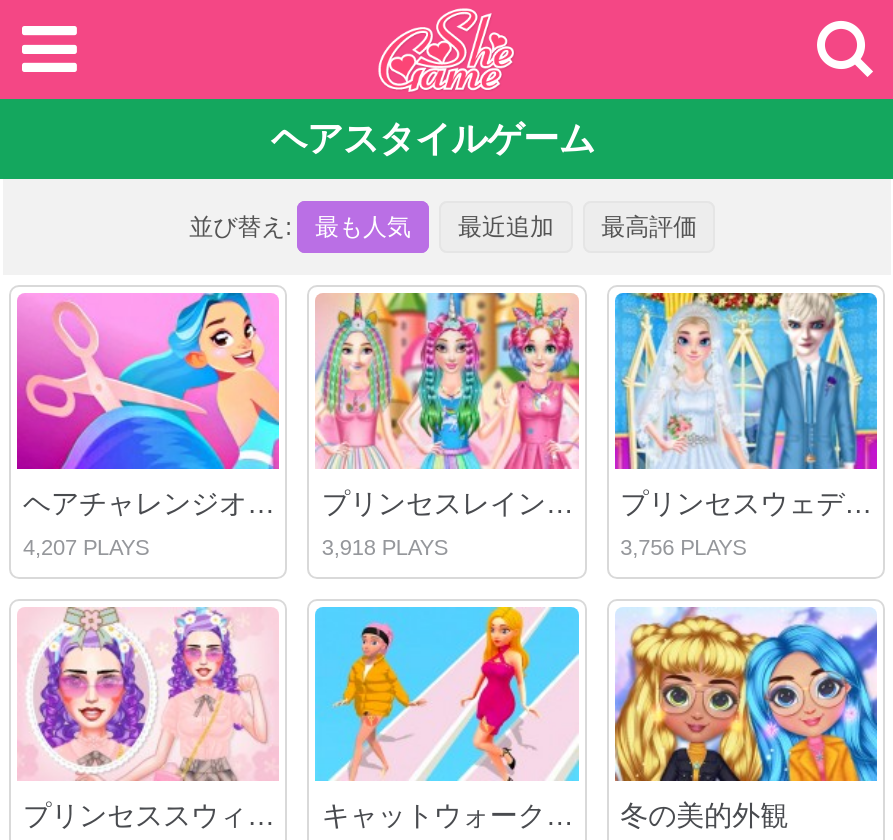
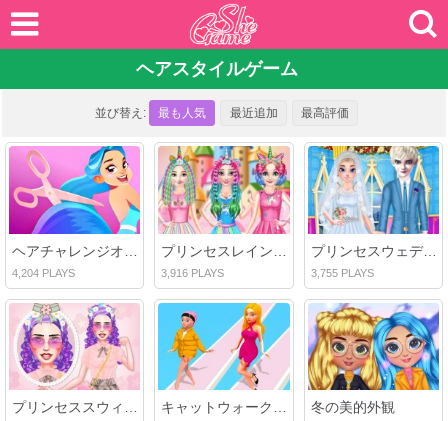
[23,534,149,558] 4,207 PLAYS -> [12,266,75,278] 4,204 PLAYS
[322,534,448,558] 3,918 PLAYS -> [161,266,224,278] 3,916 PLAYS
[620,534,746,558] 3,756 PLAYS -> [311,266,374,278] 3,755 PLAYS

